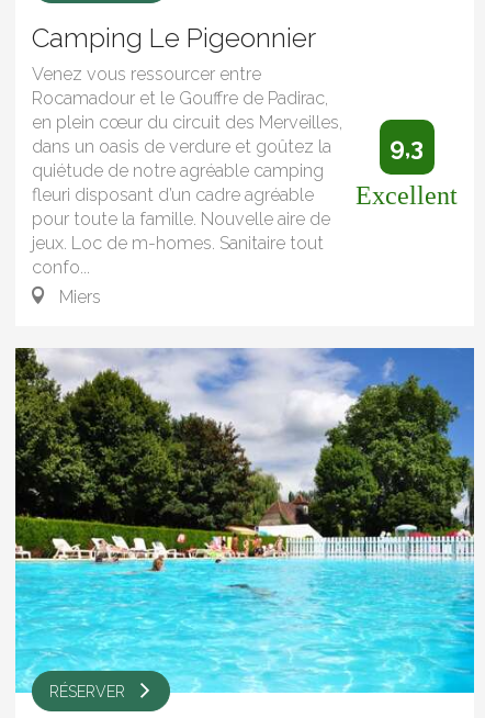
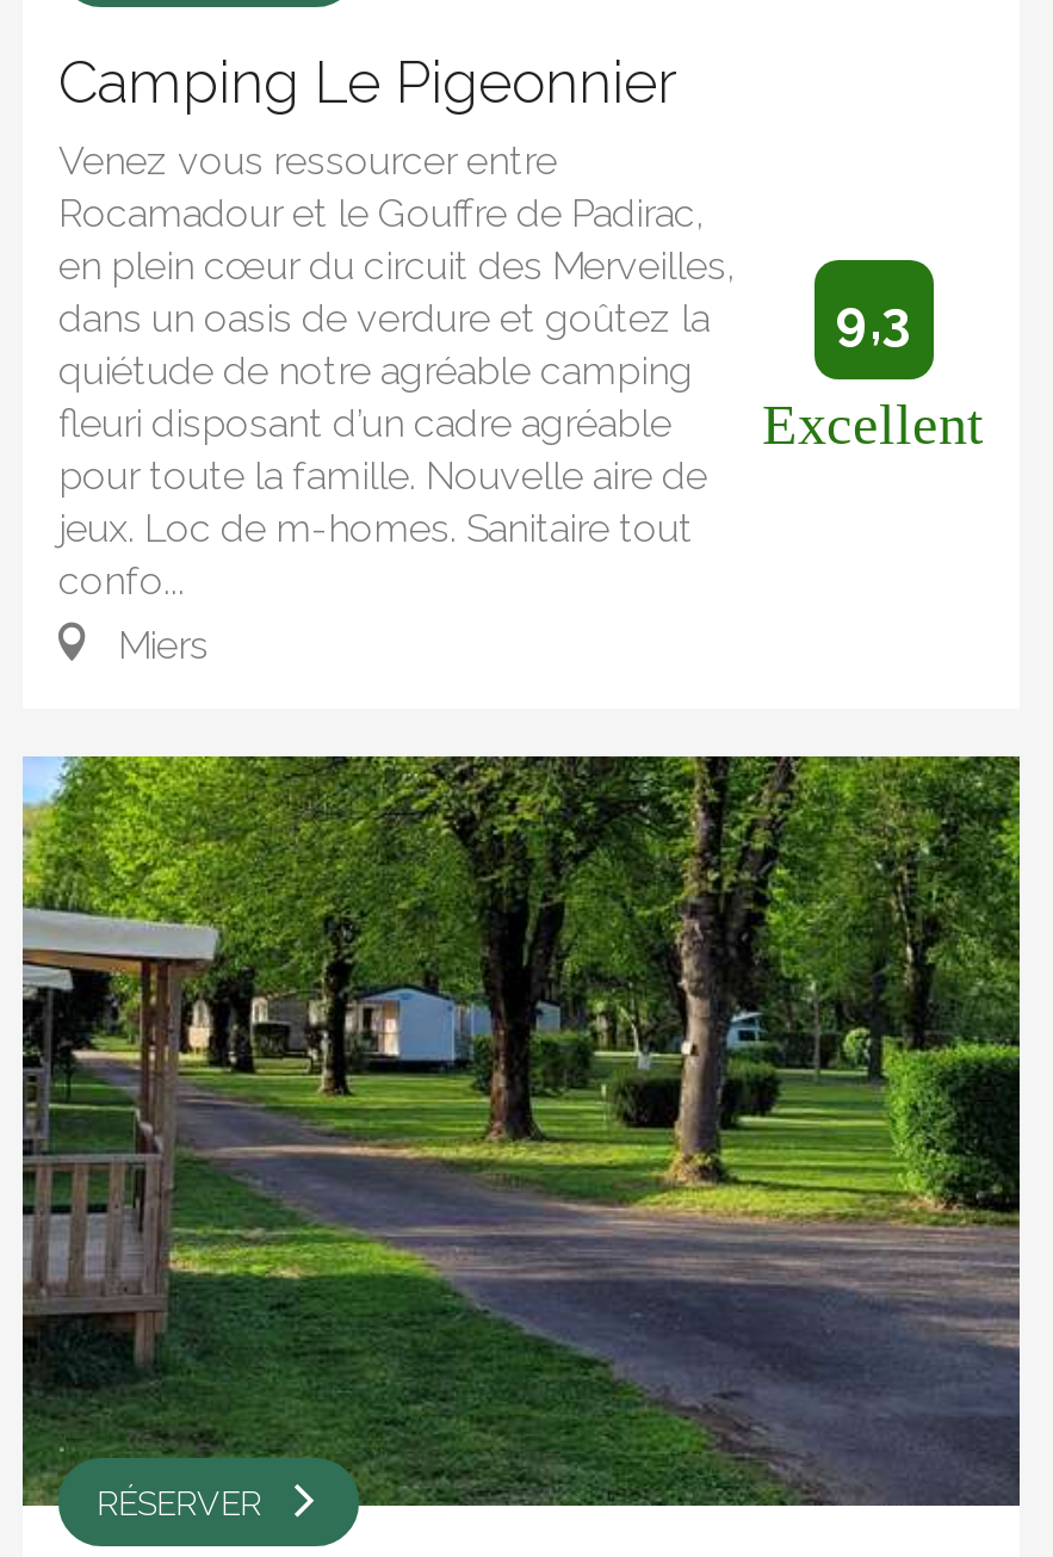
[14,347,475,694] [image] -> [20,754,1022,1508] [image]

